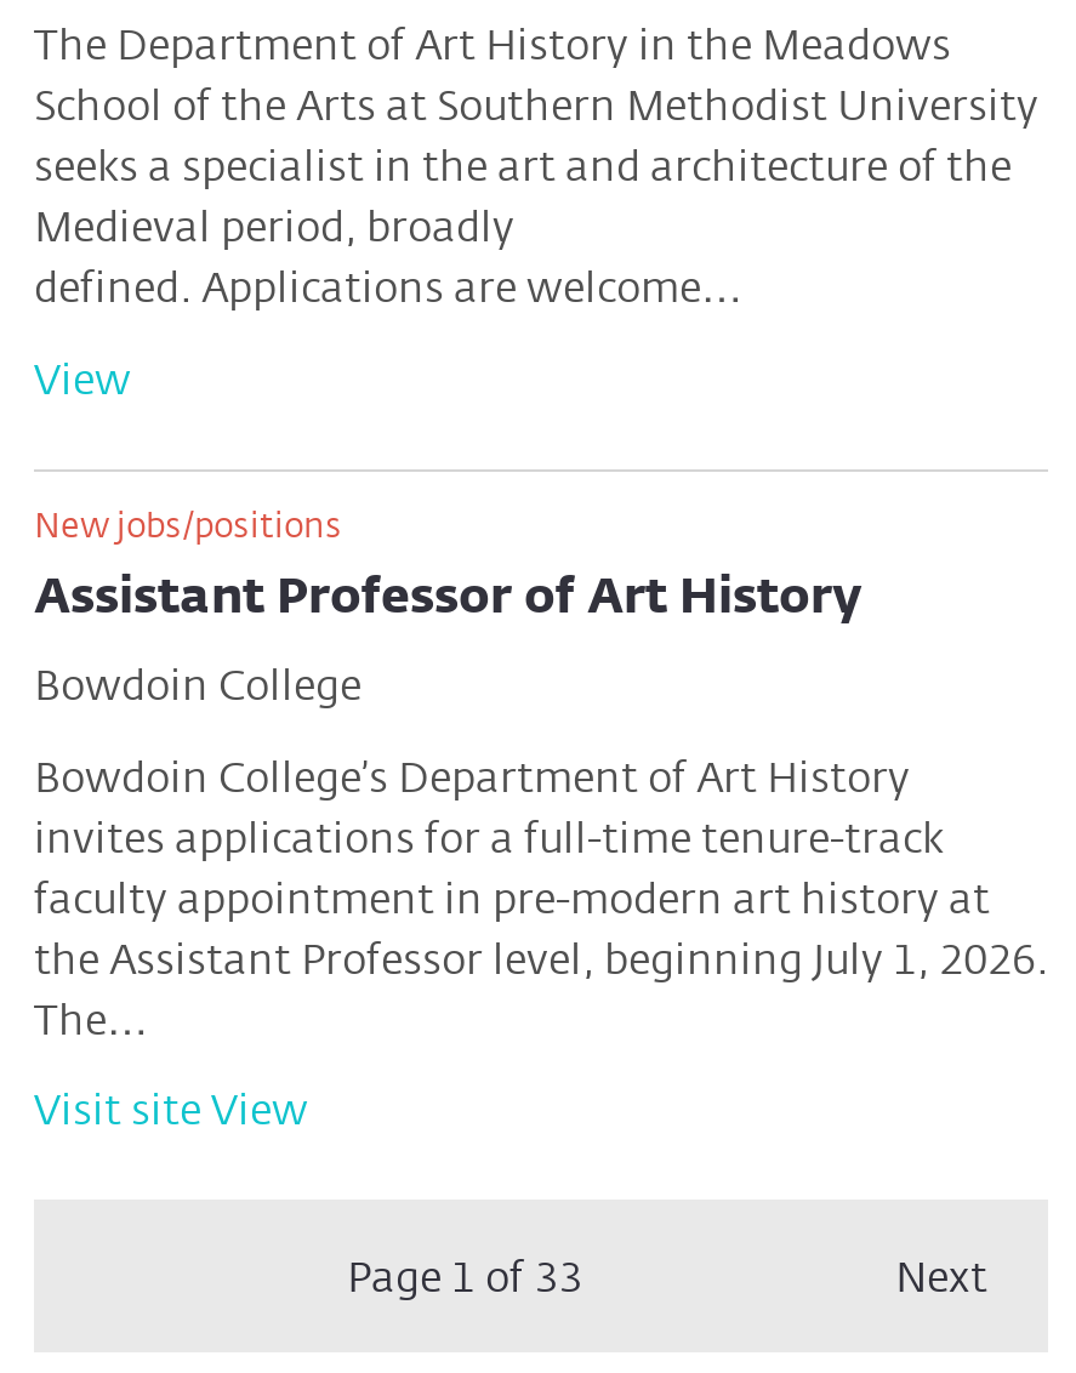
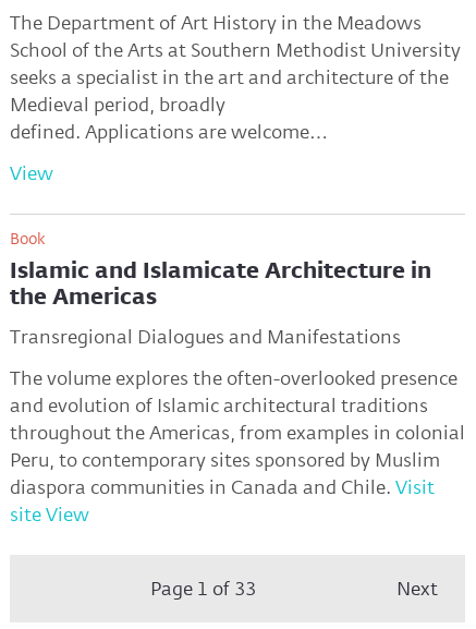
[34,502,1048,1137] New jobs/positions | Assistant Professor of Art History | Bowdoin College | Bowdoin College’s Department of Art History | invites applications for a full-time tenure-track | faculty appointment in pre-modern art history at | the Assistant Professor level, beginning July 1, 2026. | The… | Visit site View -> [10,228,465,526] Book | Islamic and Islamicate Architecture in | the Americas | Transregional Dialogues and Manifestations | The volume explores the often-overlooked presence | and evolution of Islamic architectural traditions | throughout the Americas, from examples in colonial | Peru, to contemporary sites sponsored by Muslim | diaspora communities in Canada and Chile. Visit | site View

